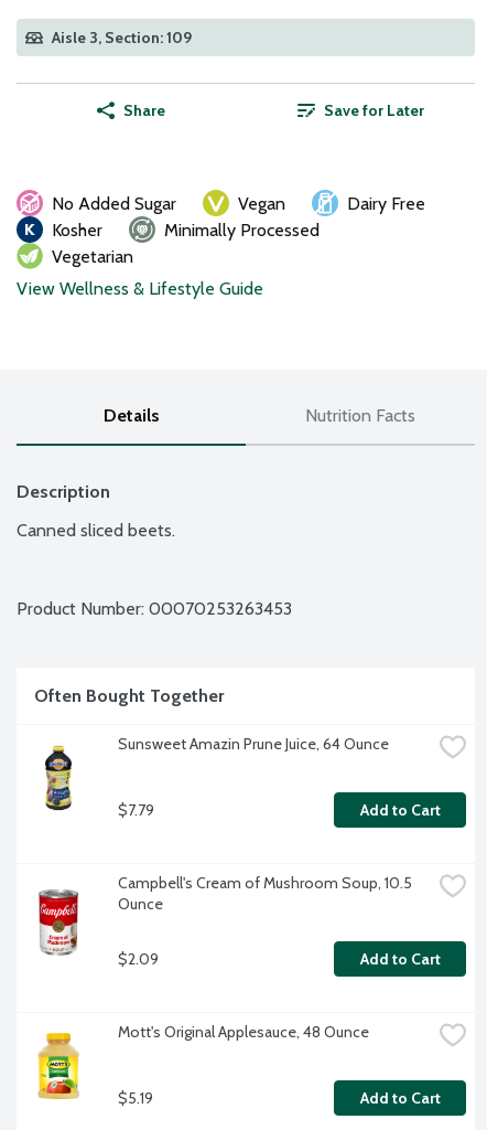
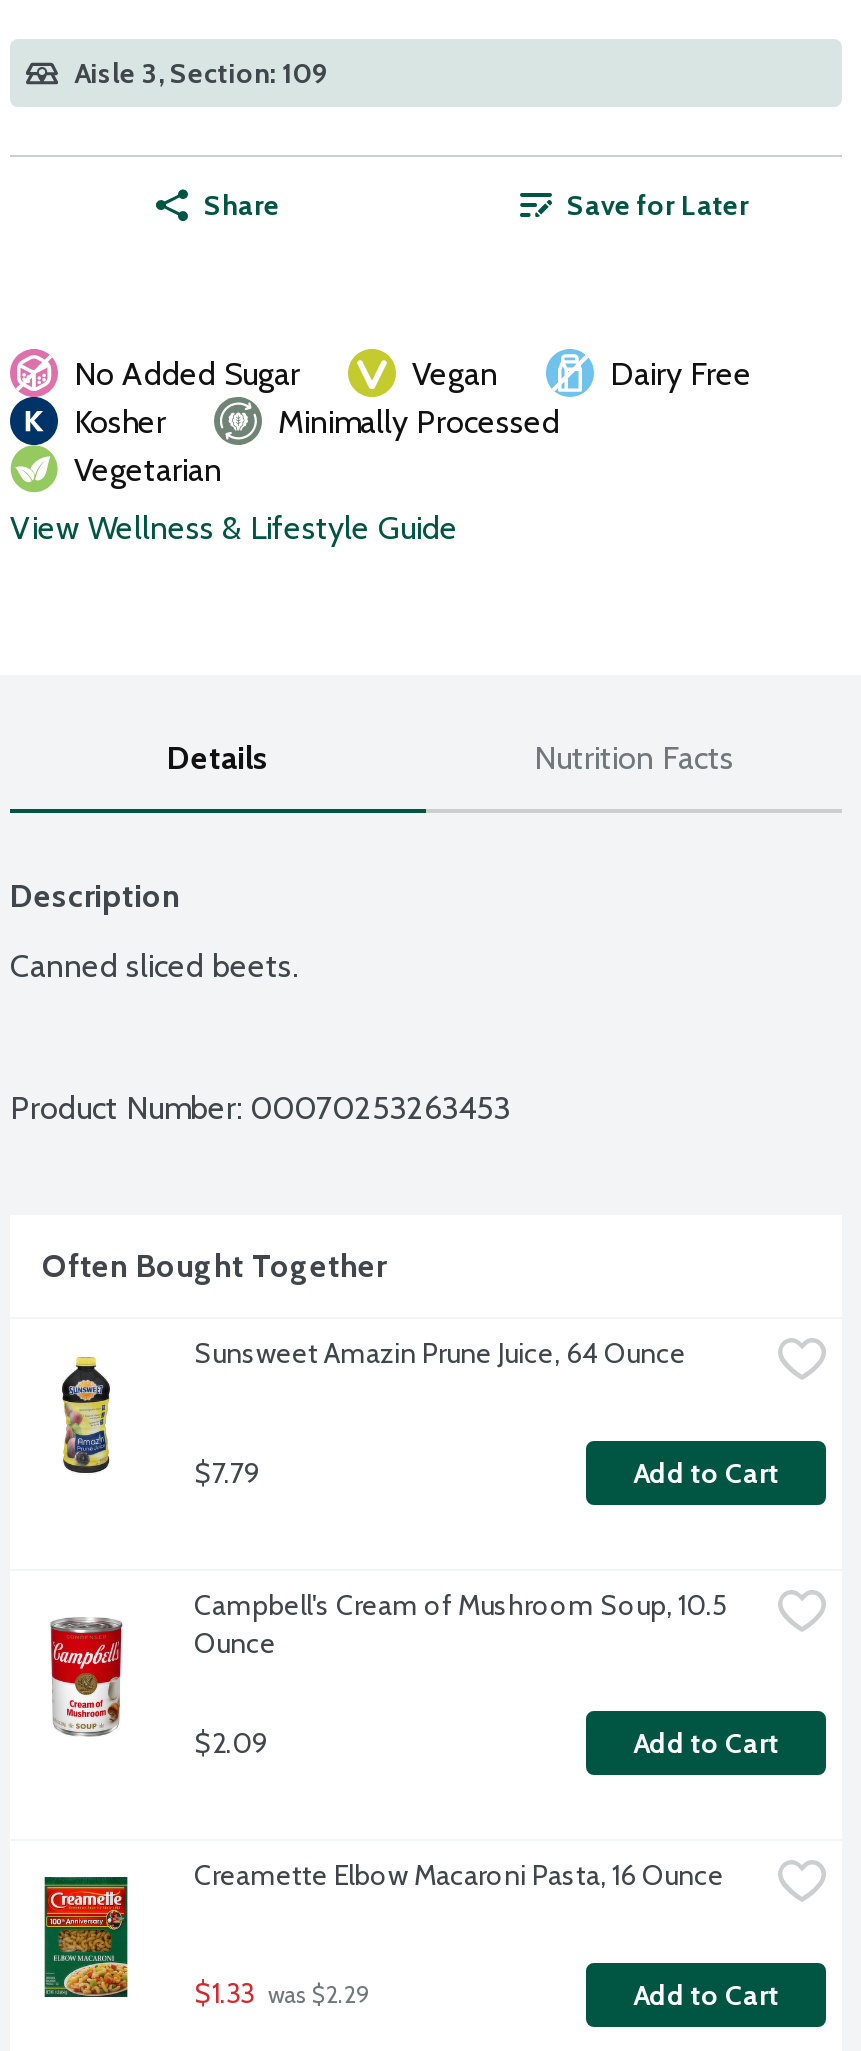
[35,1022,369,1100] [image] | Mott's Original Applesauce, 48 Ounce -> [42,1857,724,1999] [image] | Creamette Elbow Macaroni Pasta, 16 Ounce
[118,1088,153,1108] $5.19 -> [194,1975,370,2011] $1.33 was $2.29

